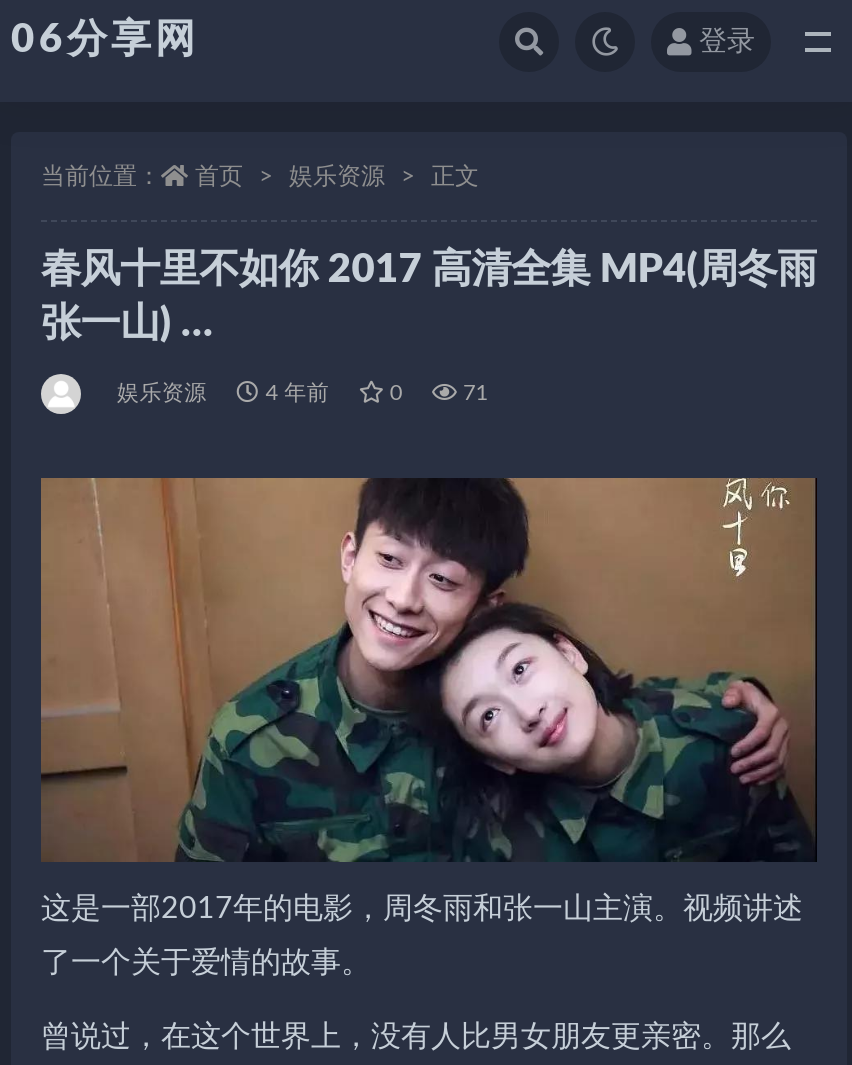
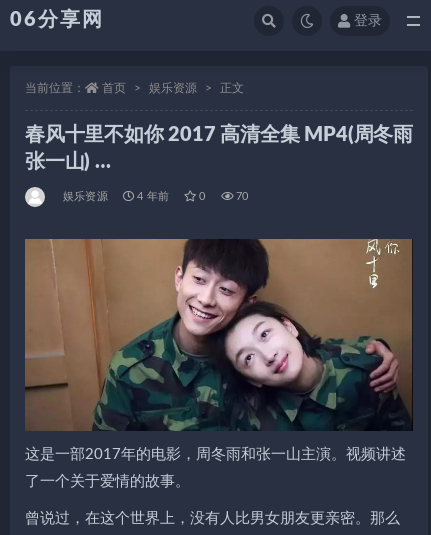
[457,382,488,404] 71 -> [233,191,248,202] 70

